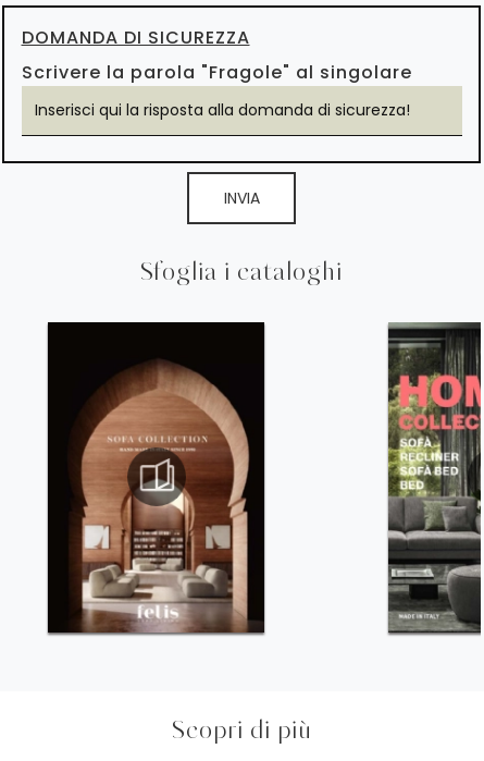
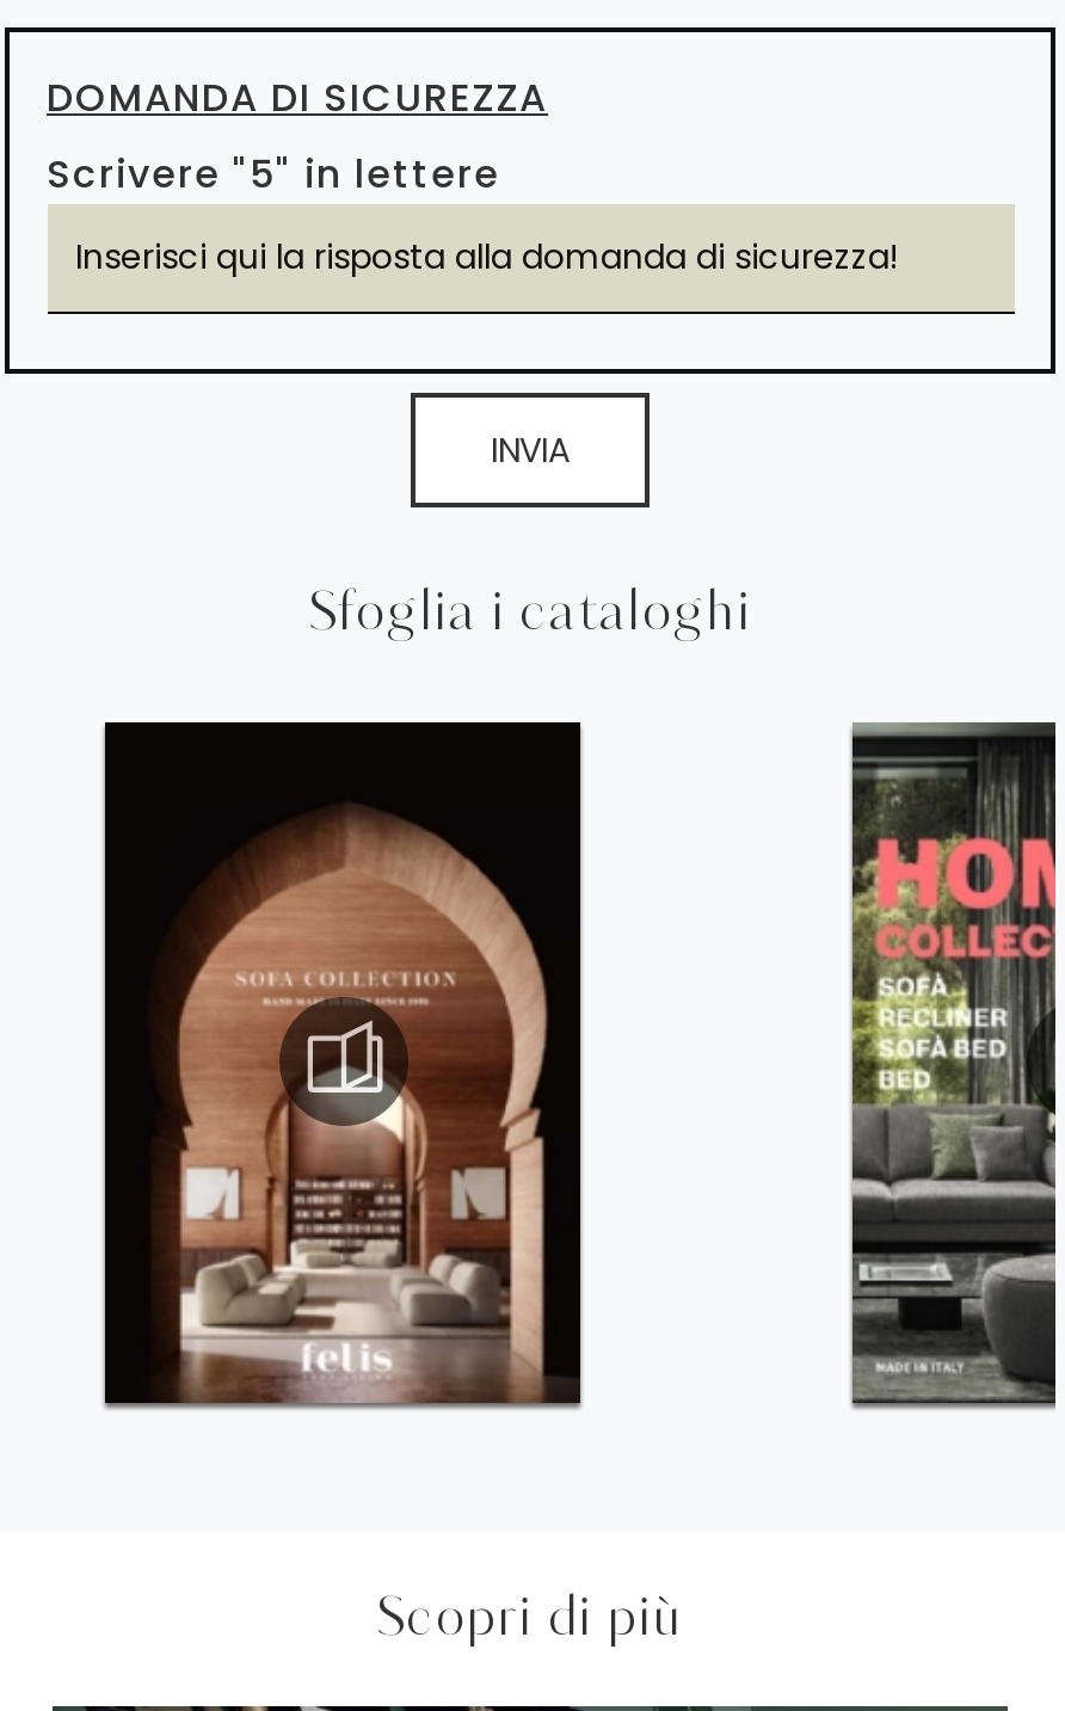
[21,60,412,85] Scrivere la parola "Fragole" al singolare -> [47,147,500,202] Scrivere "5" in lettere

